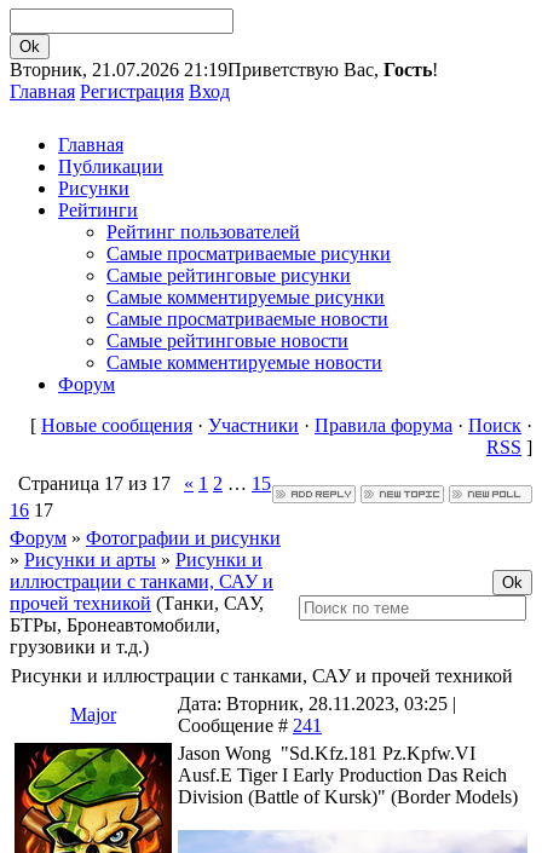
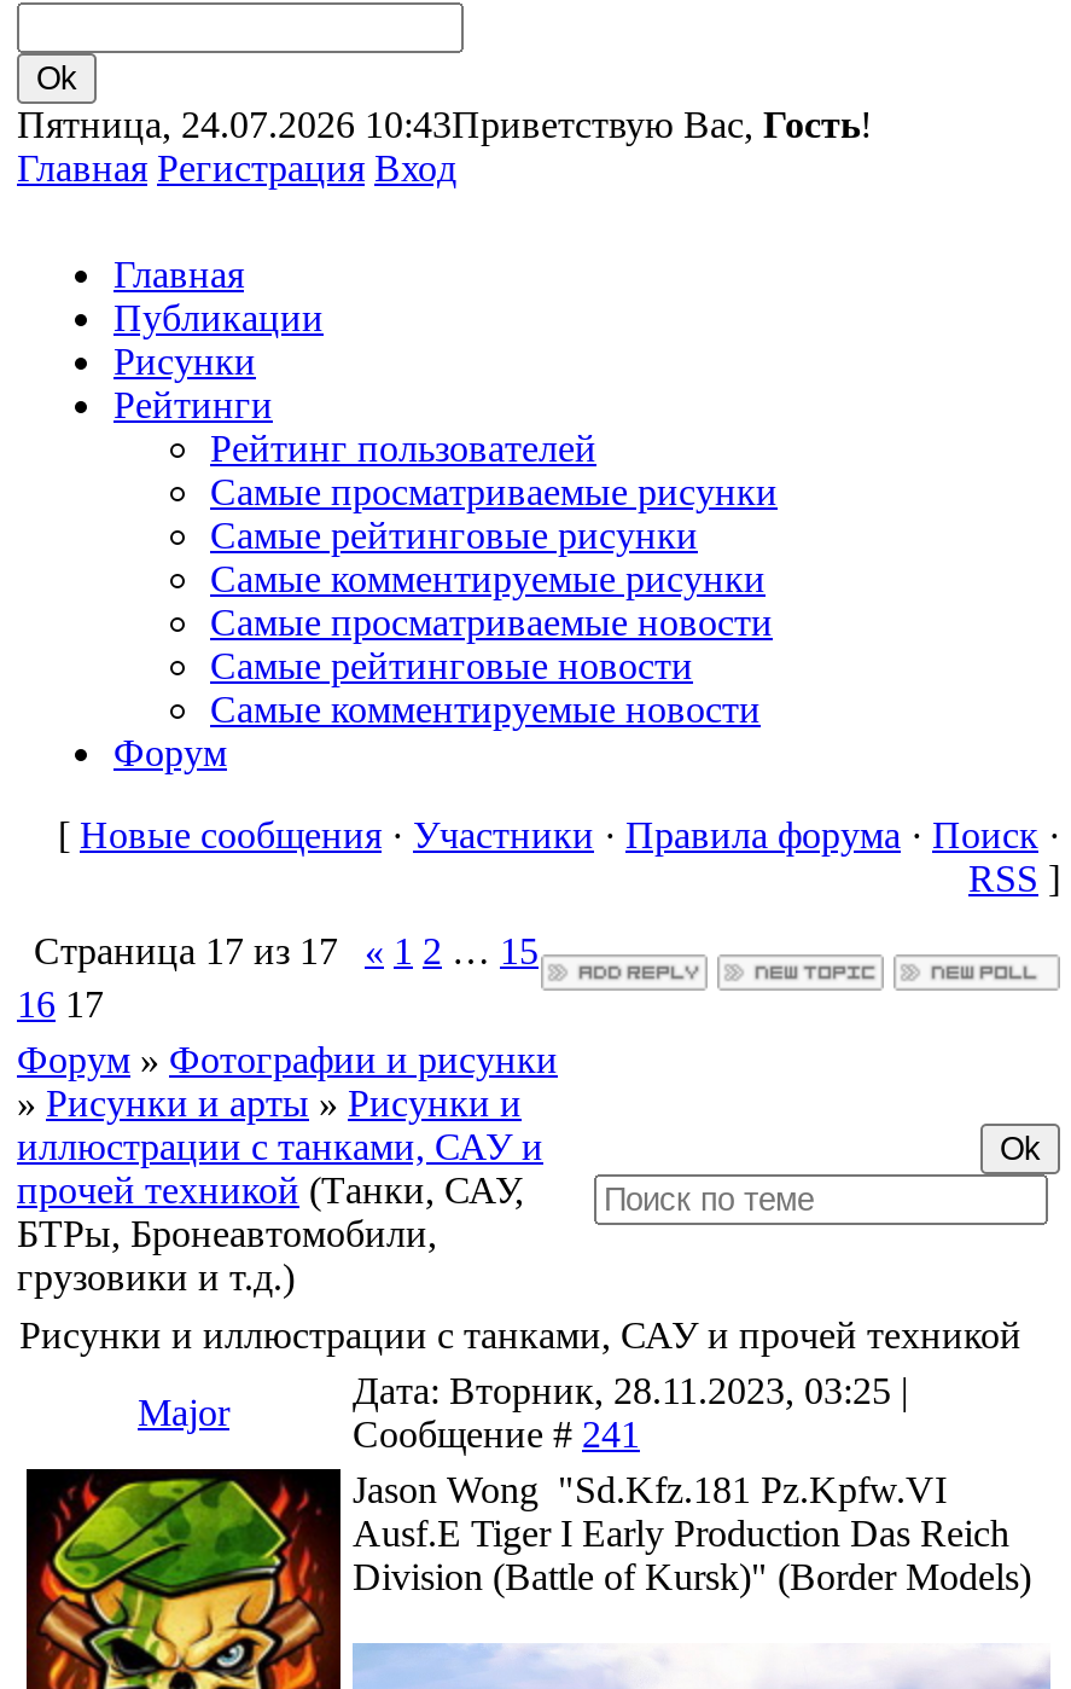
[10,59,438,80] Вторник, 21.07.2026 21:19Приветствую Вас, Гость! -> [17,104,872,145] Пятница, 24.07.2026 10:43Приветствую Вас, Гость!

